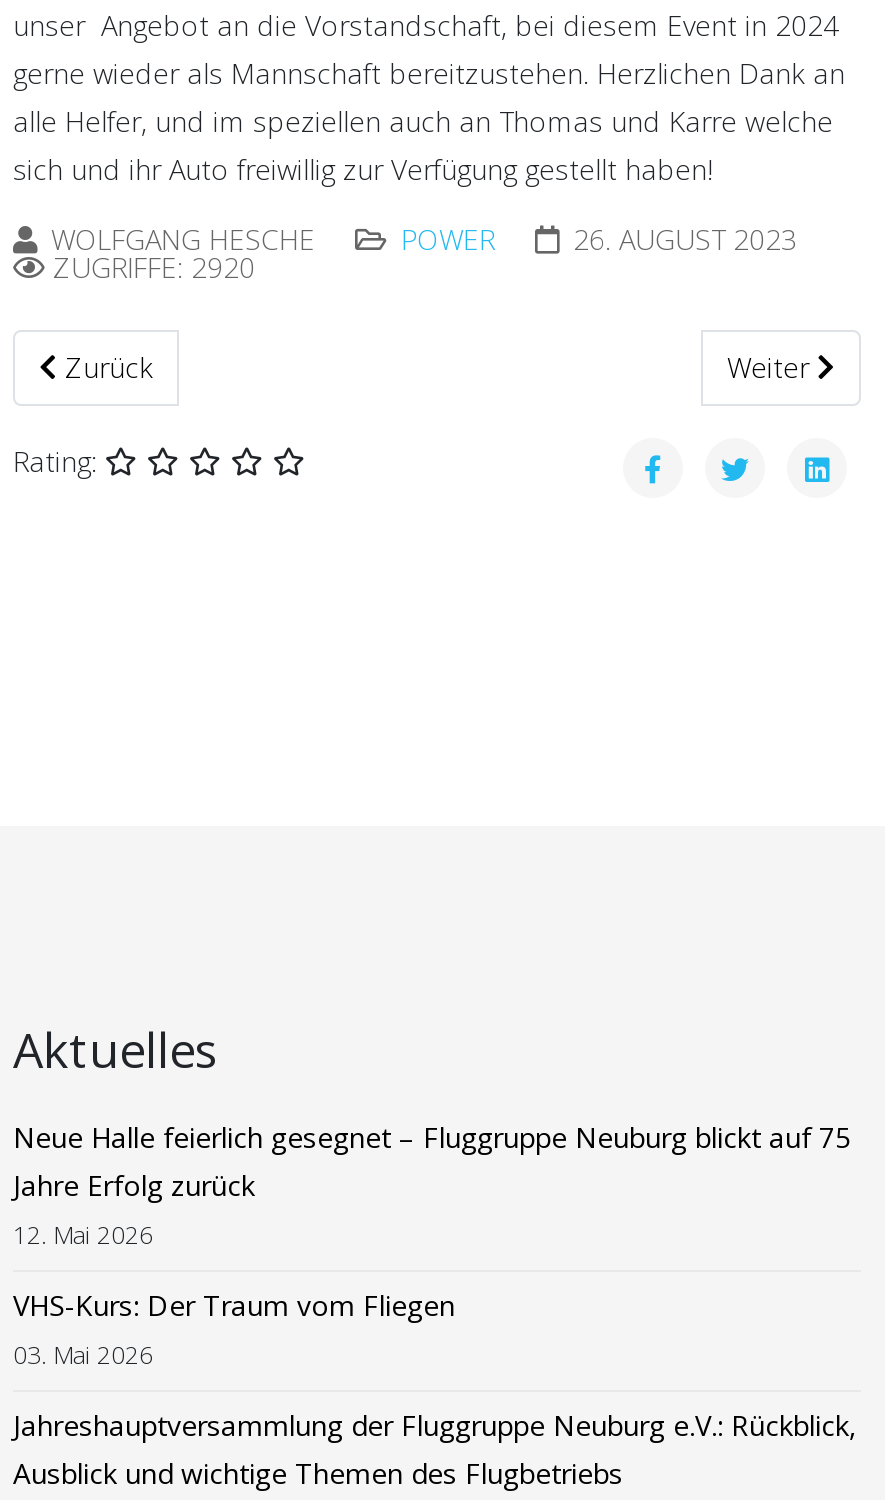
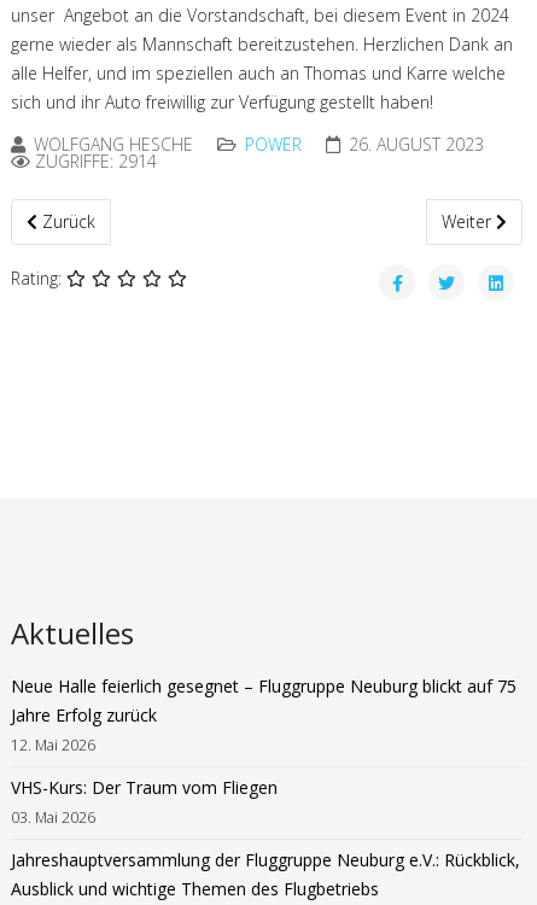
[53,247,255,285] ZUGRIFFE: 2920 -> [35,149,157,172] ZUGRIFFE: 2914

